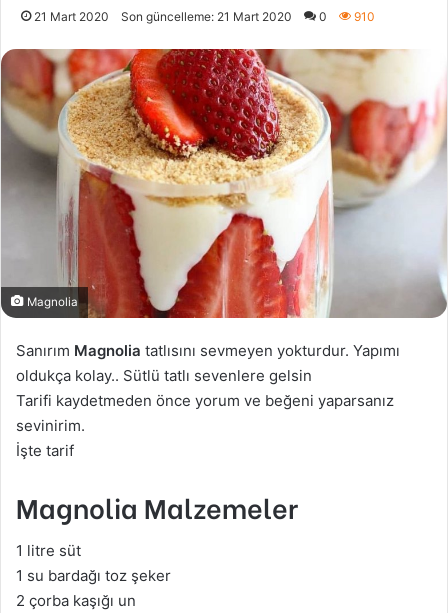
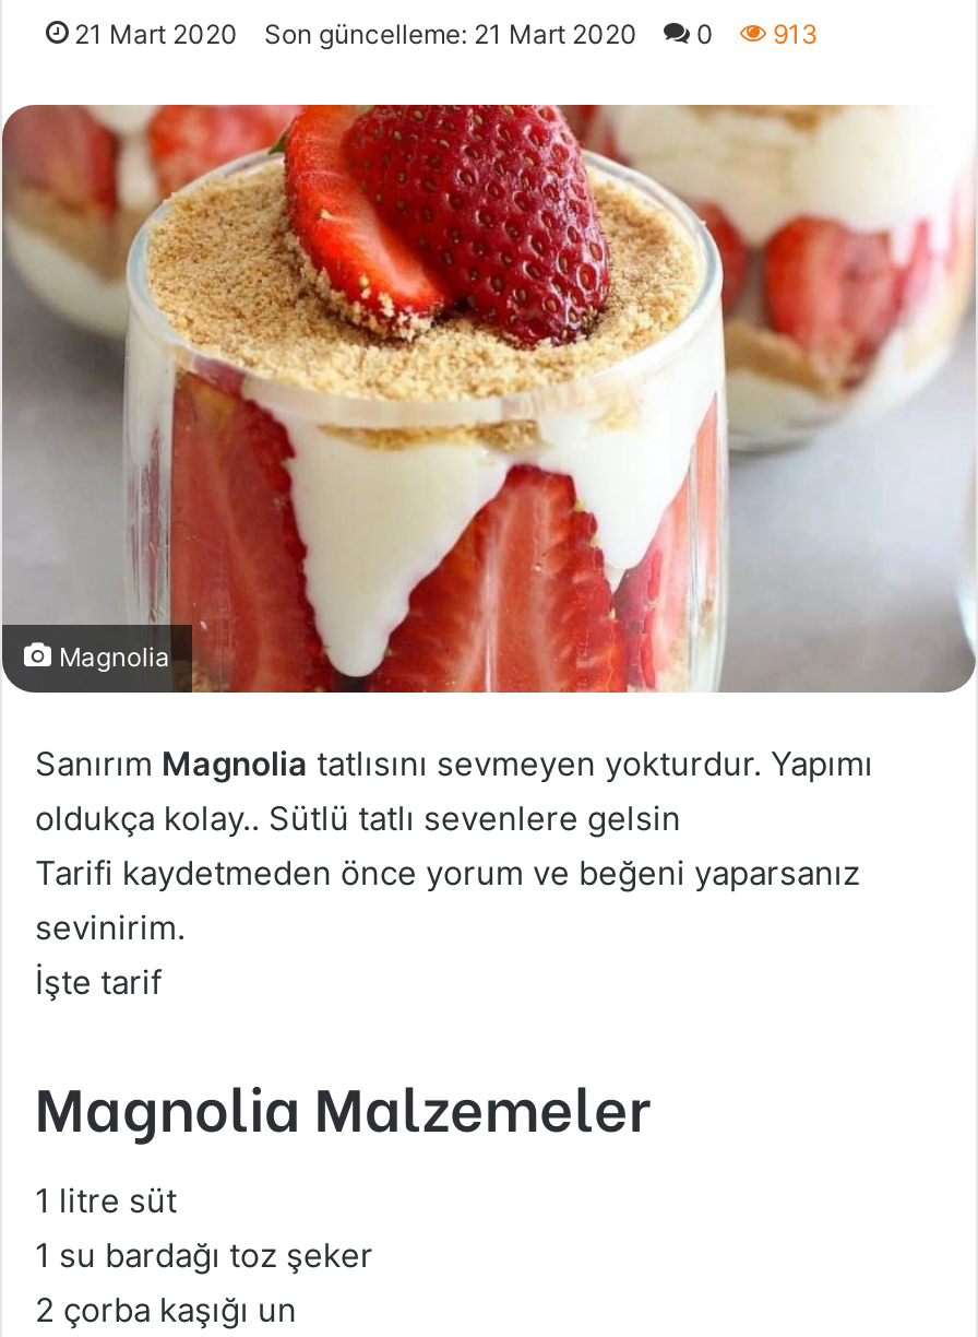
[34,9,375,24] 21 Mart 2020 Son güncelleme: 21 Mart 2020 0 910 -> [74,17,819,50] 21 Mart 2020 Son güncelleme: 21 Mart 2020 0 913

